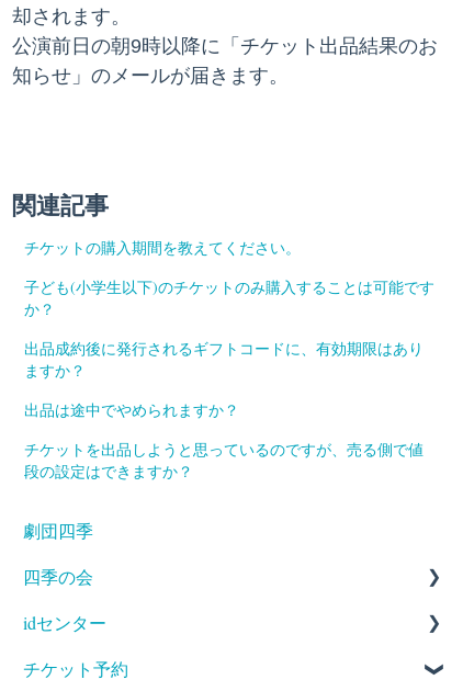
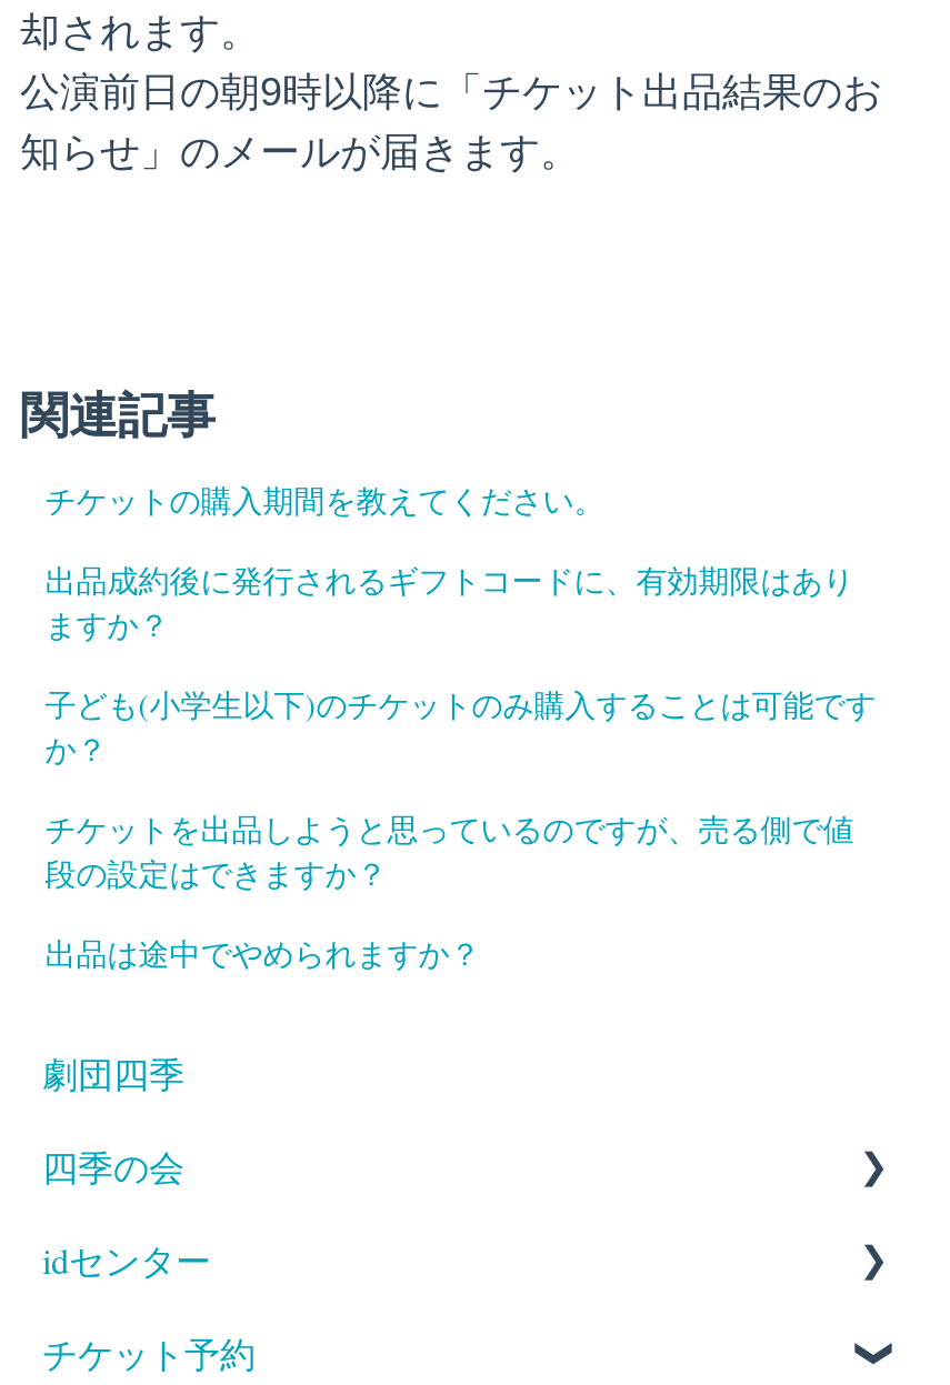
moved [24,277,435,320] -> [45,684,876,771]: 子ども(小学生以下)のチケットのみ購入することは可能です | か？
moved [24,338,424,381] -> [45,560,854,646]: 出品成約後に発行されるギフトコードに、有効期限はあり | ますか？
moved [24,400,239,421] -> [45,933,480,975]: 出品は途中でやめられますか？
moved [24,439,424,482] -> [45,808,854,895]: チケットを出品しようと思っているのですが、売る側で値 | 段の設定はできますか？

